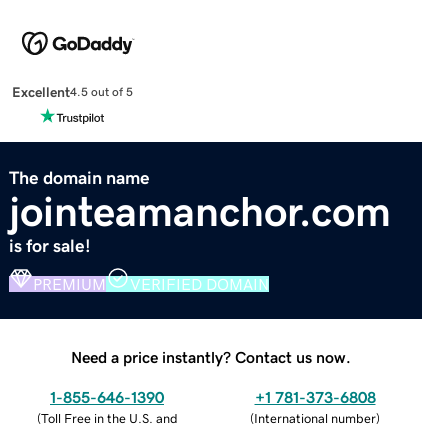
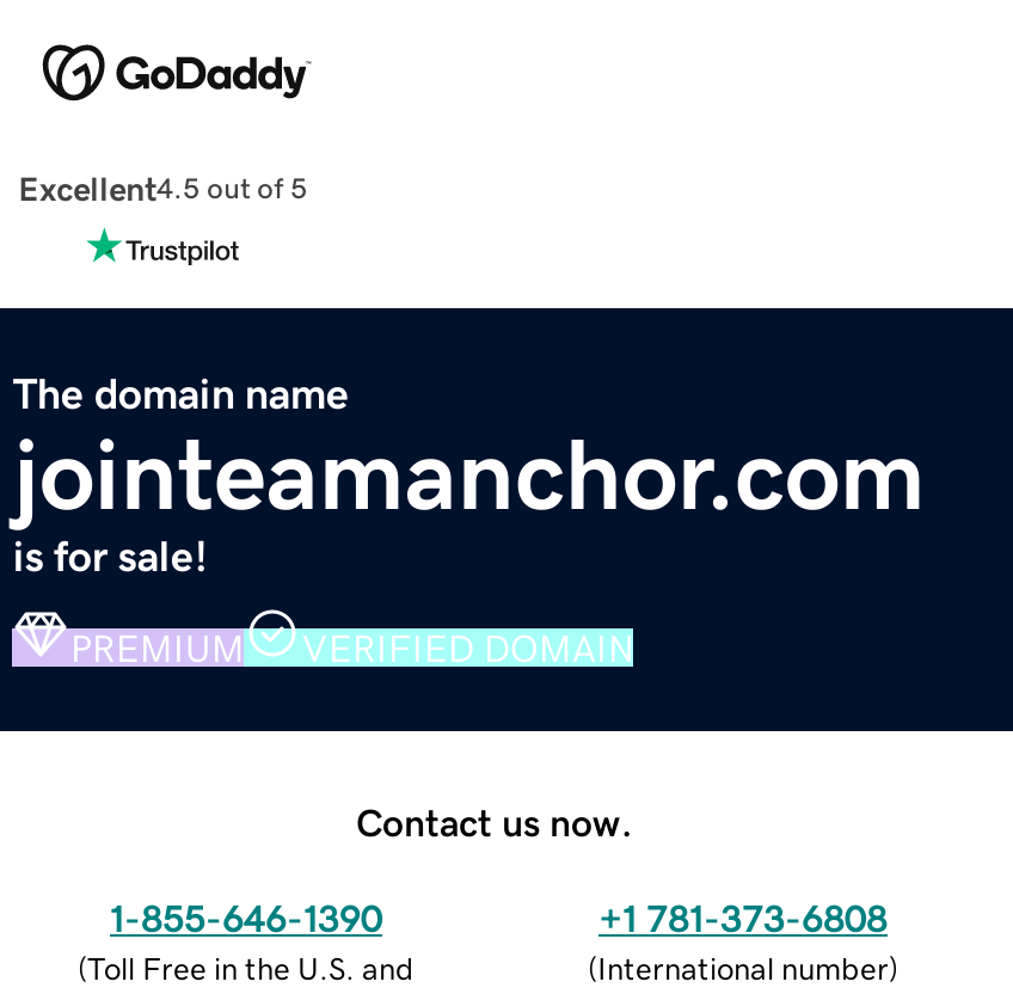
[71,349,351,365] Need a price instantly? Contact us now. -> [356,802,633,840] Contact us now.

